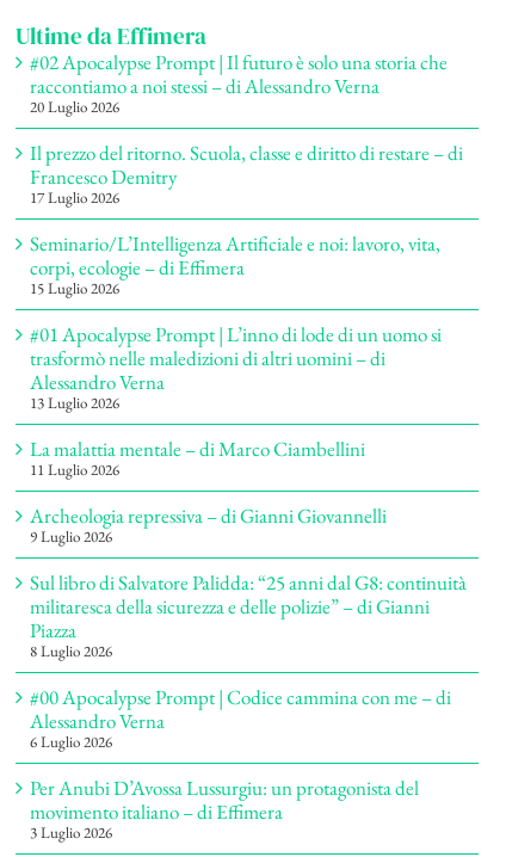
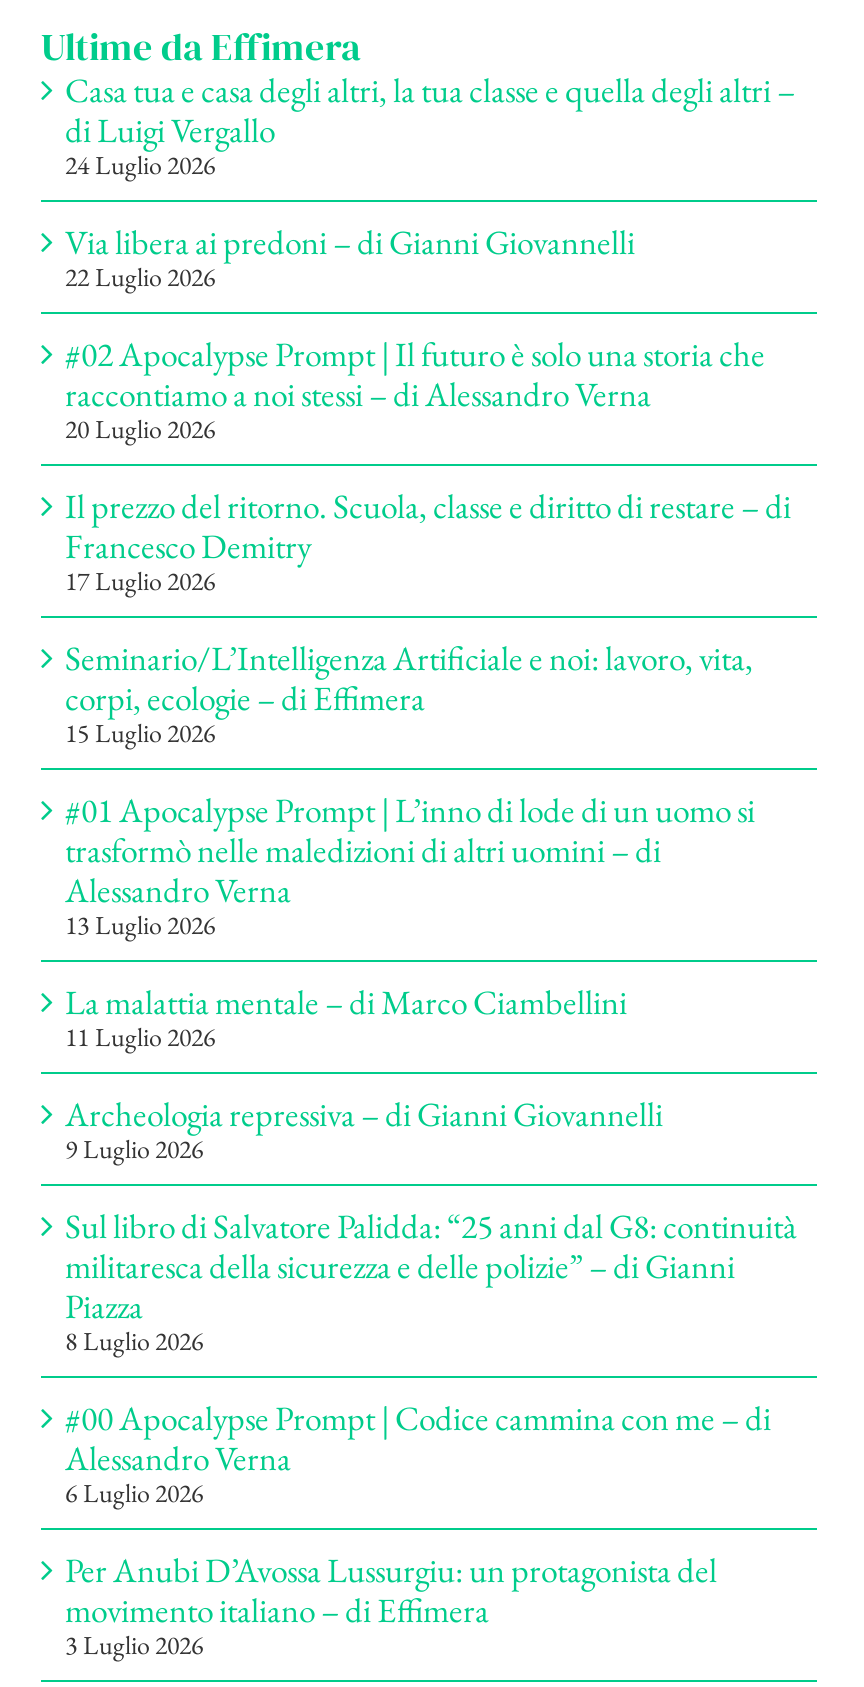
none -> [65,68,795,294] Casa tua e casa degli altri, la tua classe e quella degli altri – | di Luigi Vergallo | 24 Luglio 2026 | Via libera ai predoni – di Gianni Giovannelli | 22 Luglio 2026

